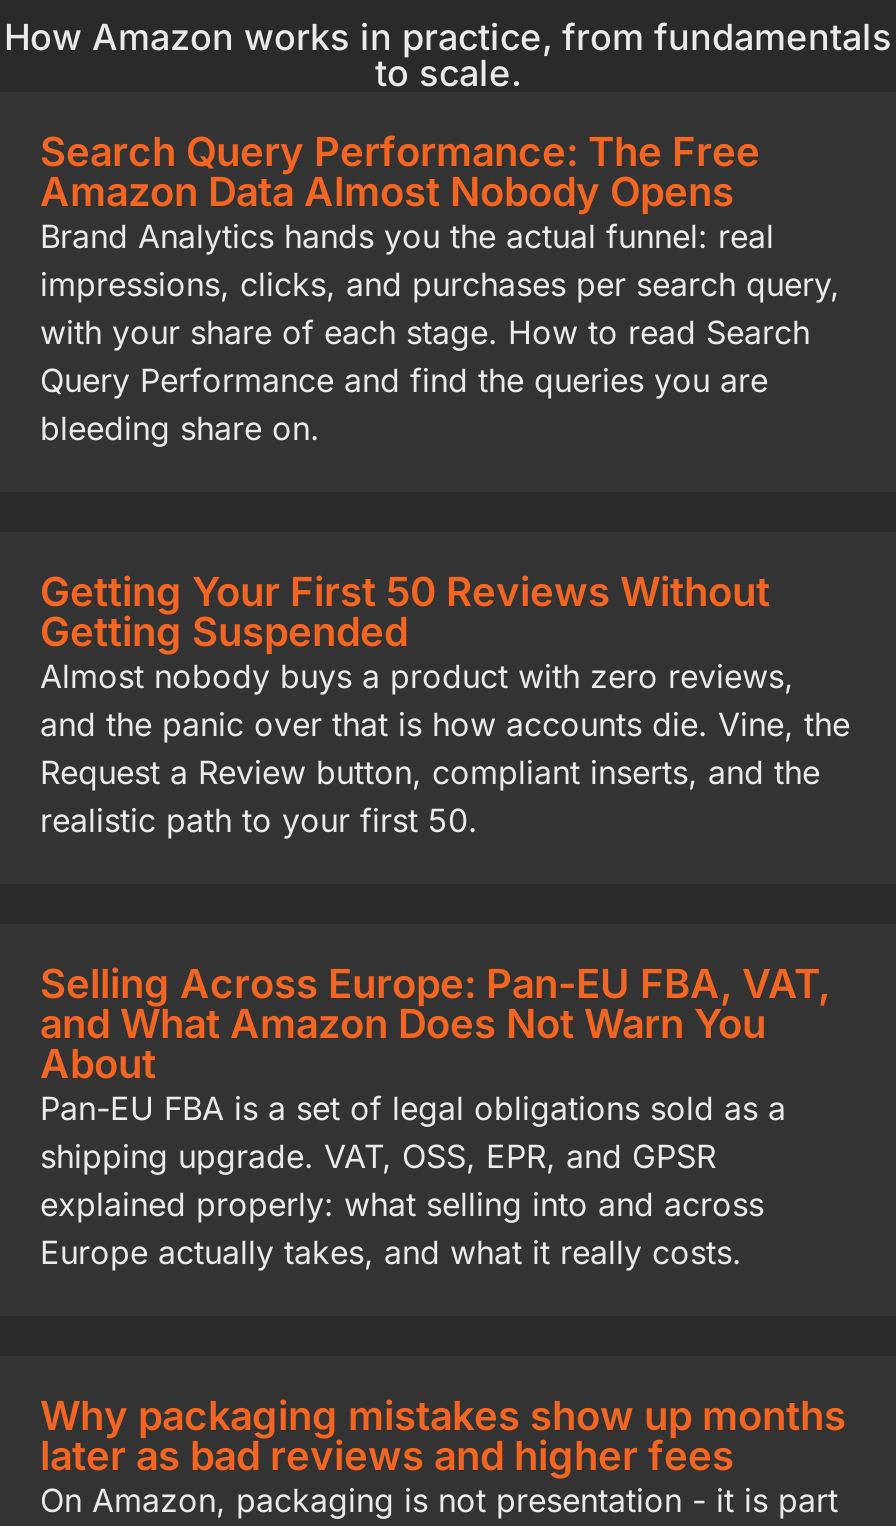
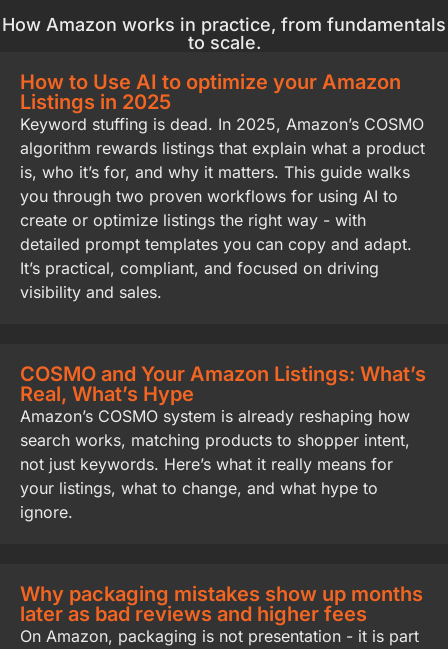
[40,128,850,1272] Search Query Performance: The Free | Amazon Data Almost Nobody Opens | Brand Analytics hands you the actual funnel: real | impressions, clicks, and purchases per search query, | with your share of each stage. How to read Search | Query Performance and find the queries you are | bleeding share on. | Getting Your First 50 Reviews Without | Getting Suspended | Almost nobody buys a product with zero reviews, | and the panic over that is how accounts die. Vine, the | Request a Review button, compliant inserts, and the | realistic path to your first 50. | Selling Across Europe: Pan-EU FBA, VAT, | and What Amazon Does Not Warn You | About | Pan-EU FBA is a set of legal obligations sold as a | shipping upgrade. VAT, OSS, EPR, and GPSR | explained properly: what selling into and across | Europe actually takes, and what it really costs. -> [20,70,426,522] How to Use AI to optimize your Amazon | Listings in 2025 | Keyword stuffing is dead. In 2025, Amazon’s COSMO | algorithm rewards listings that explain what a product | is, who it’s for, and why it matters. This guide walks | you through two proven workflows for using AI to | create or optimize listings the right way - with | detailed prompt templates you can copy and adapt. | It’s practical, compliant, and focused on driving | visibility and sales. | COSMO and Your Amazon Listings: What’s | Real, What’s Hype | Amazon’s COSMO system is already reshaping how | search works, matching products to shopper intent, | not just keywords. Here’s what it really means for | your listings, what to change, and what hype to | ignore.

